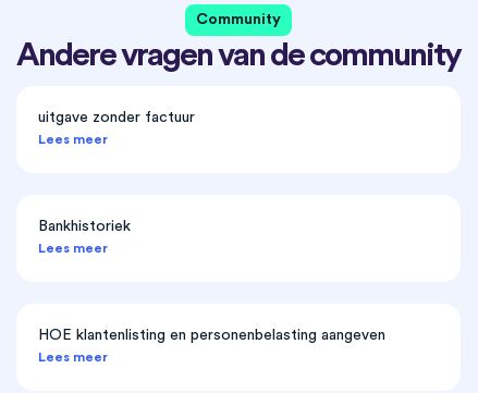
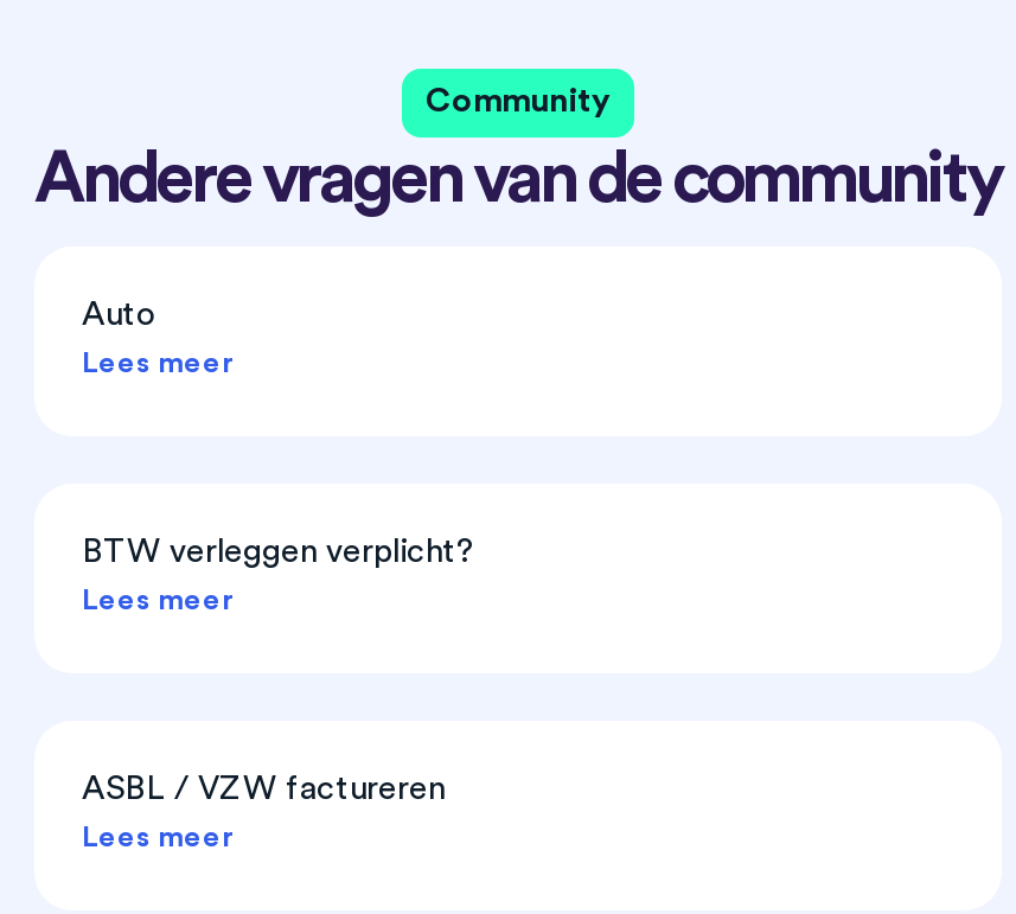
[38,110,195,125] uitgave zonder factuur -> [82,298,158,331] Auto
[38,219,131,234] Bankhistoriek -> [82,535,475,569] BTW verleggen verplicht?
[38,327,385,343] HOE klantenlisting en personenbelasting aangeven -> [82,772,445,806] ASBL / VZW factureren

